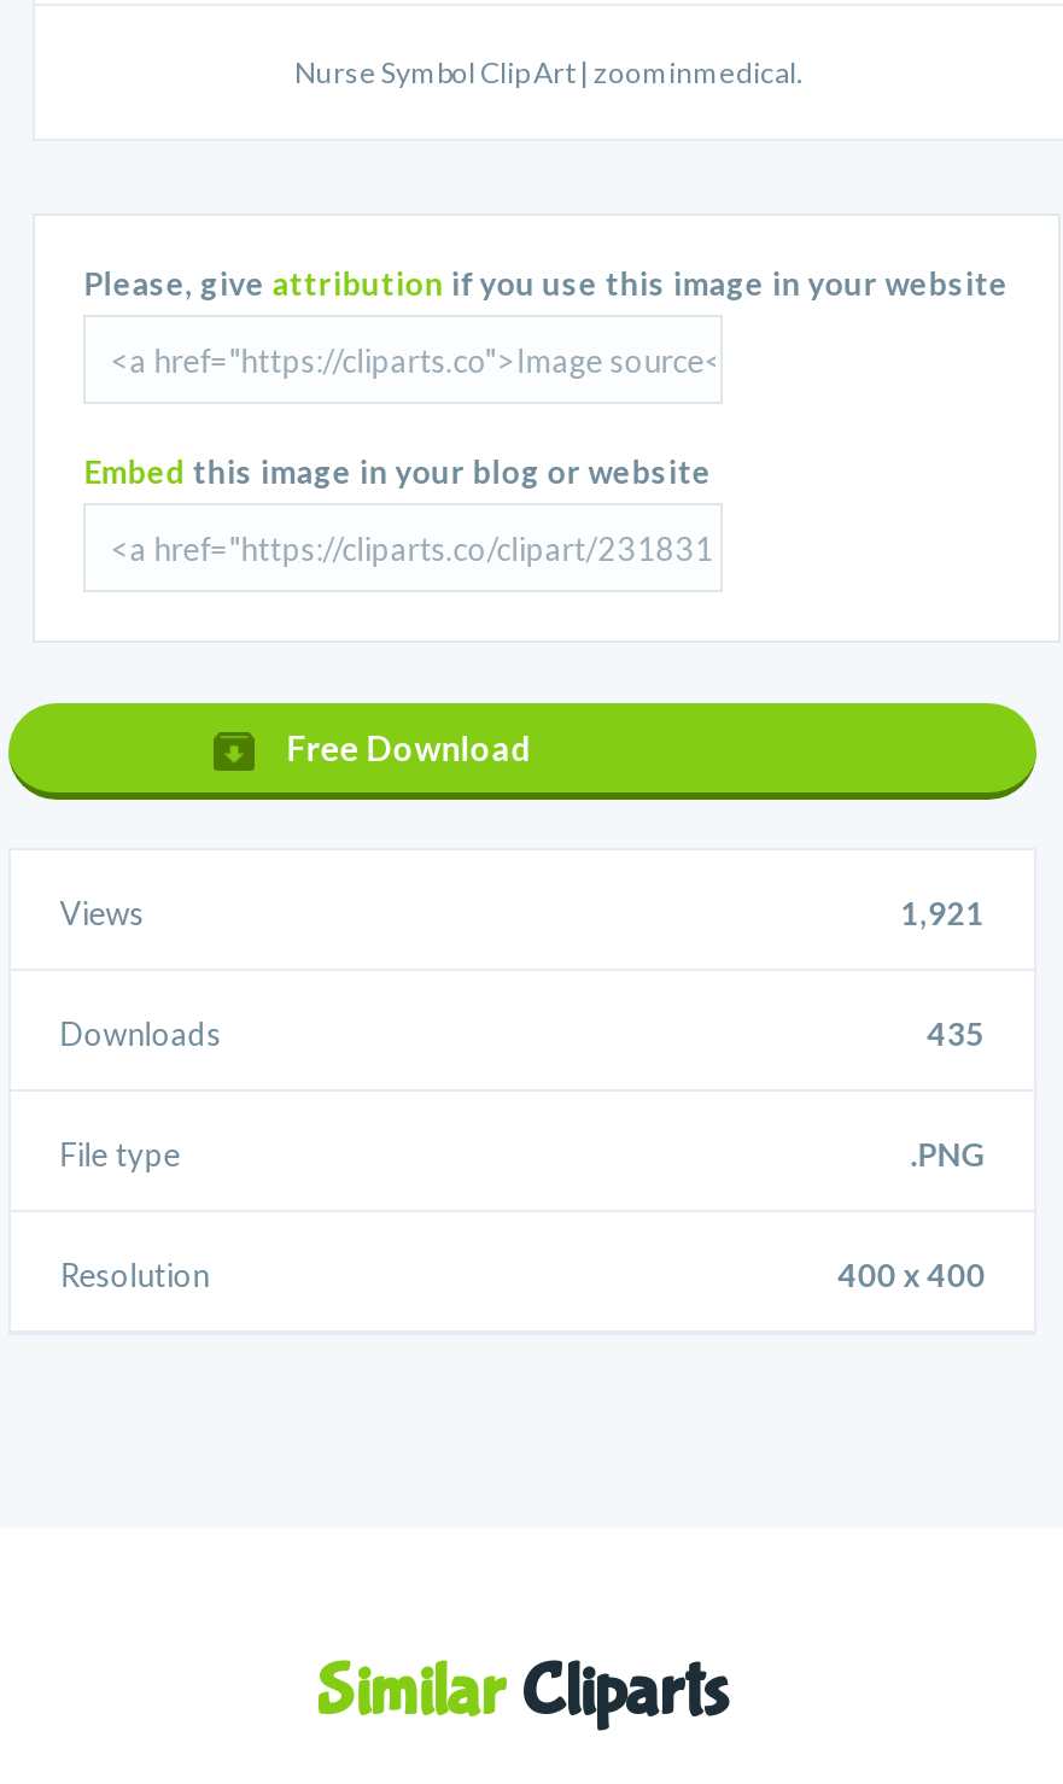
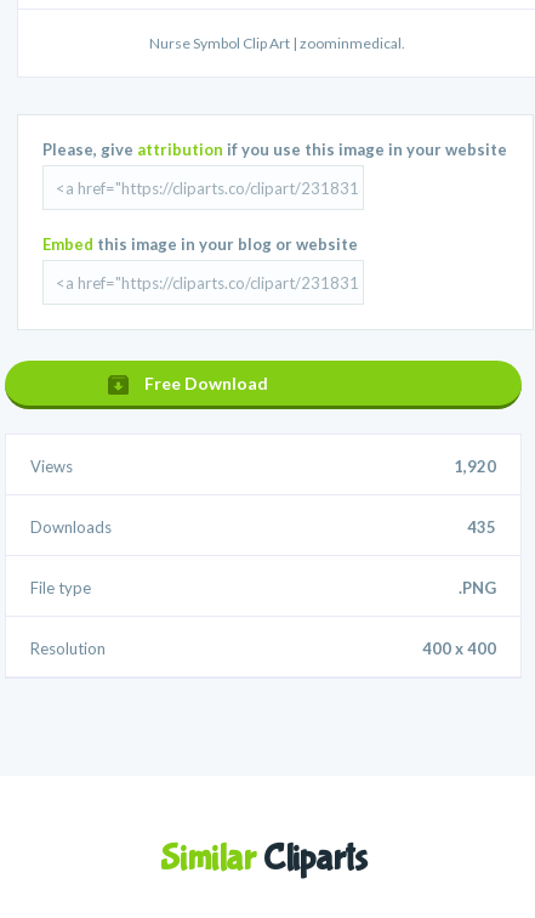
[901,894,985,933] 1,921 -> [453,457,496,476] 1,920

